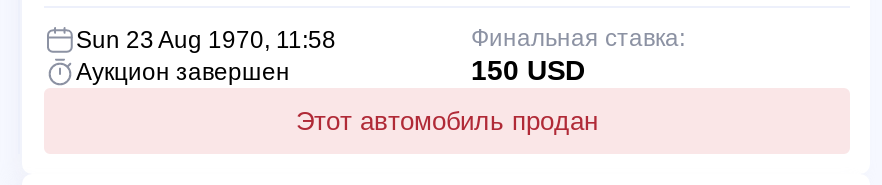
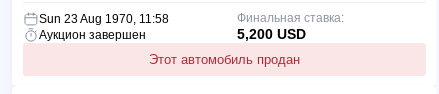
[471,53,585,85] 150 USD -> [236,25,305,41] 5,200 USD

